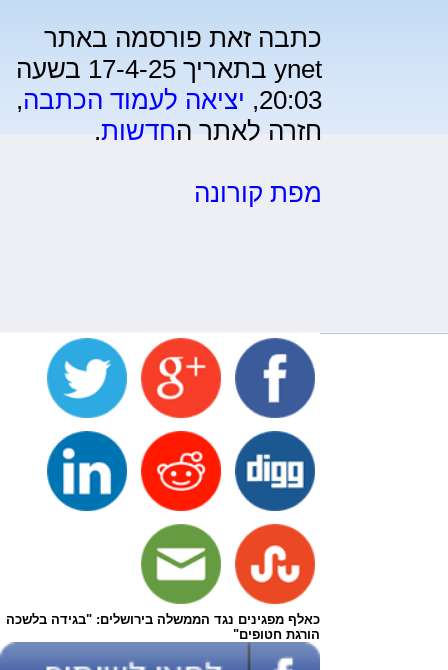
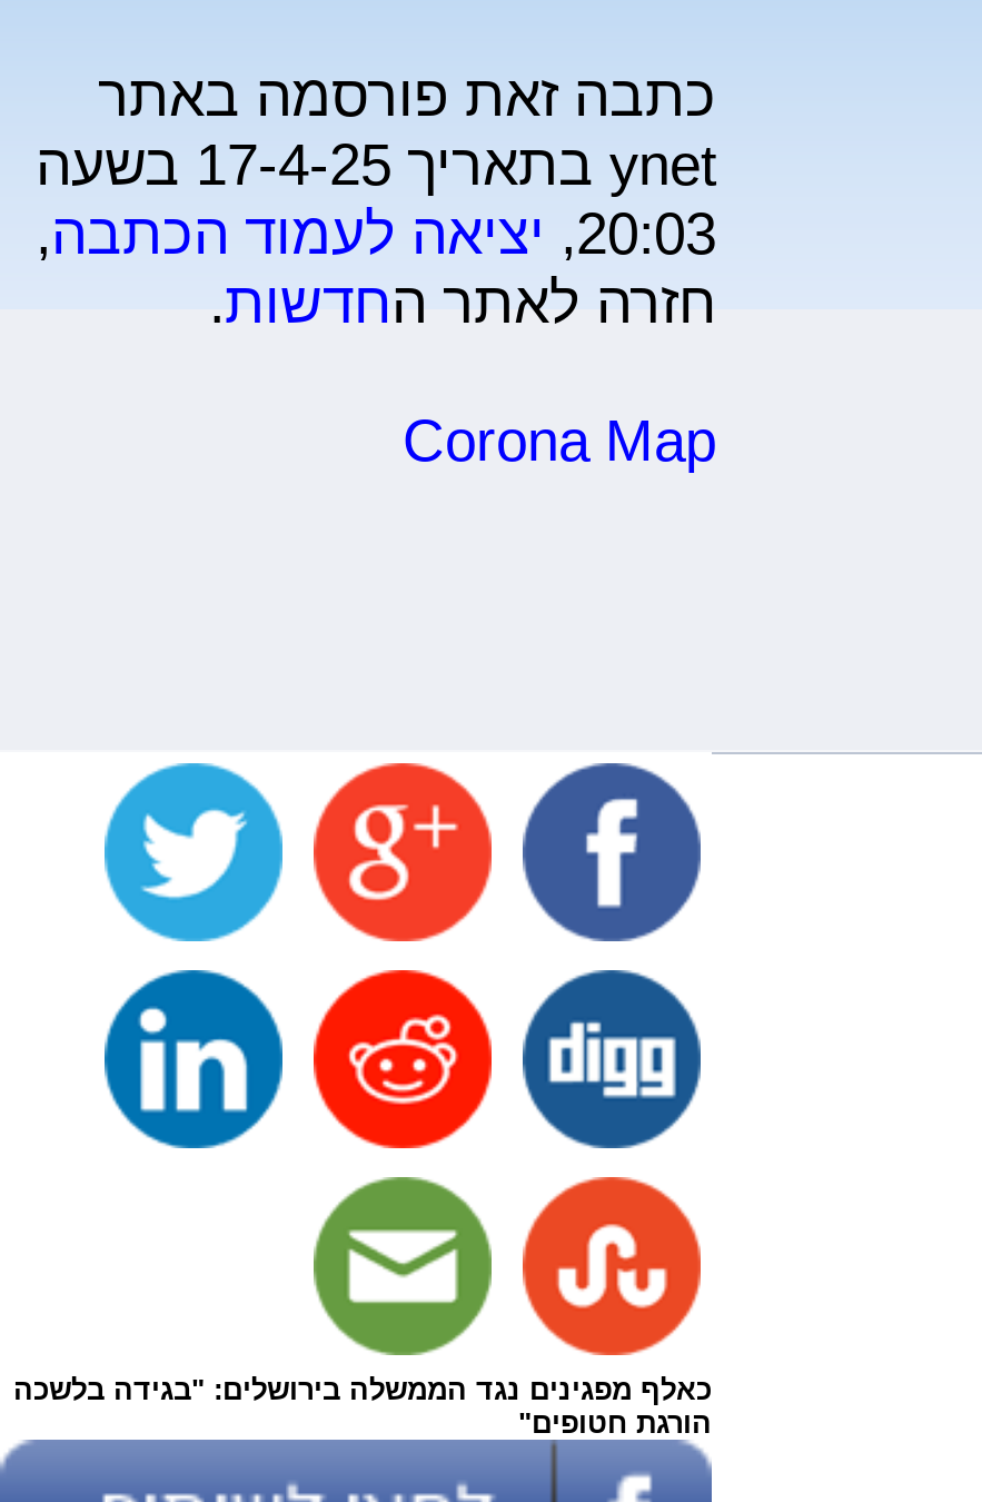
[194,178,322,208] מפת קורונה -> [403,407,716,474] Corona Map

